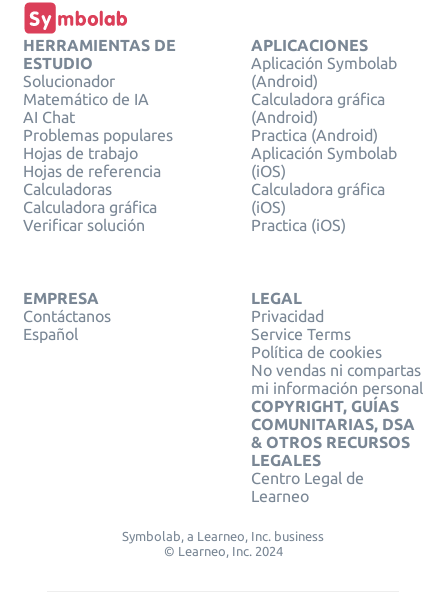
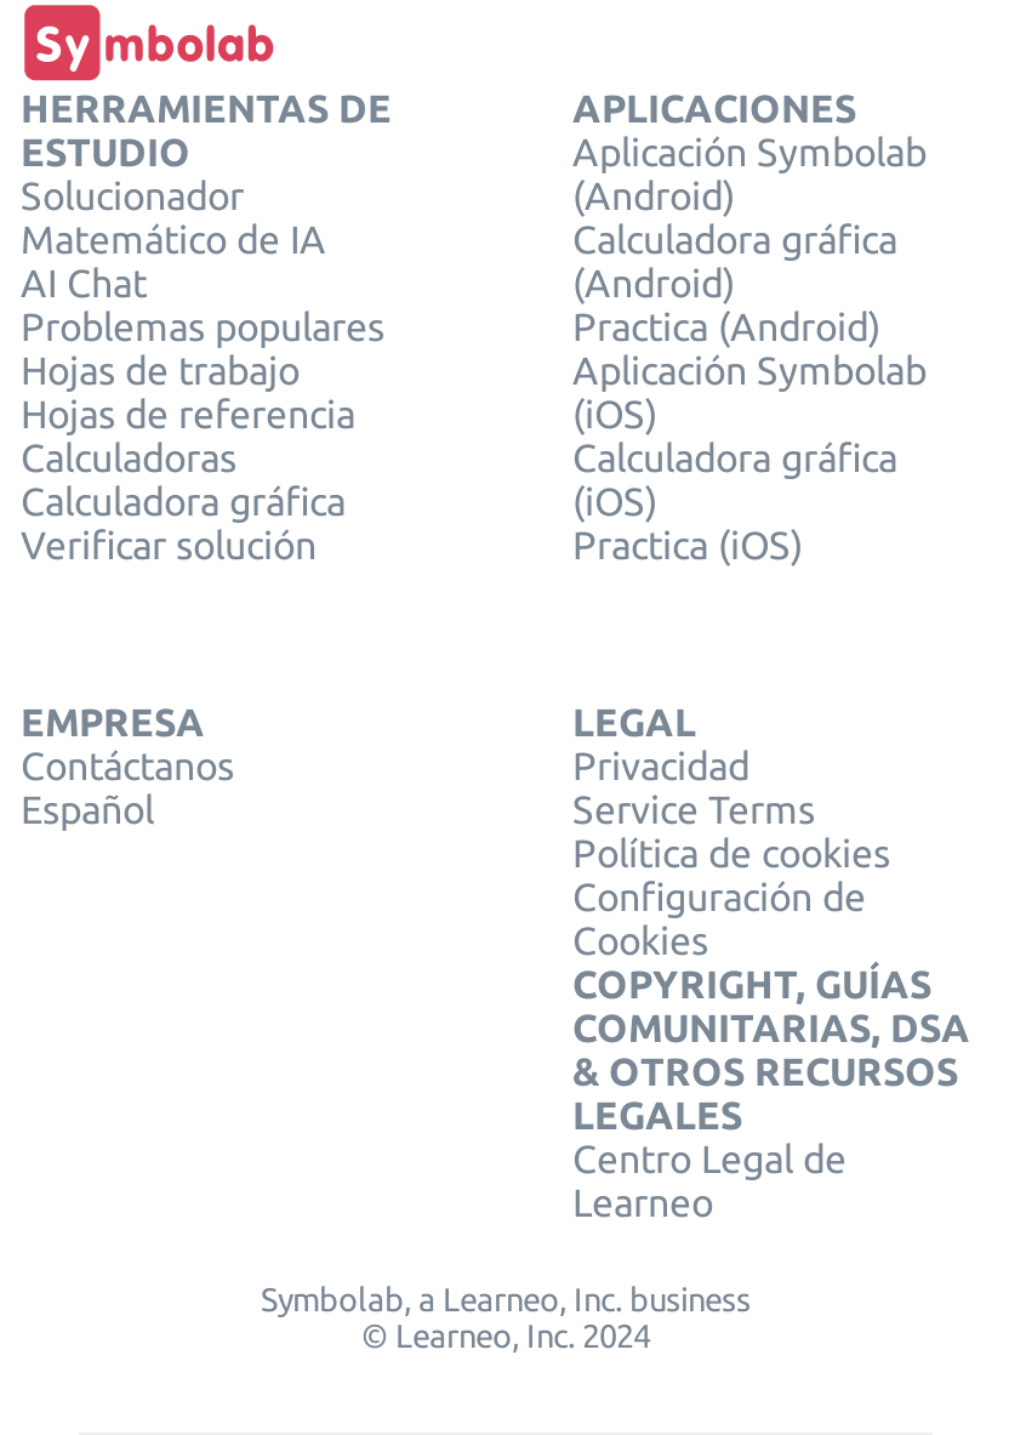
[250,361,422,397] No vendas ni compartas | mi información personal -> [572,876,866,963] Configuración de | Cookies

